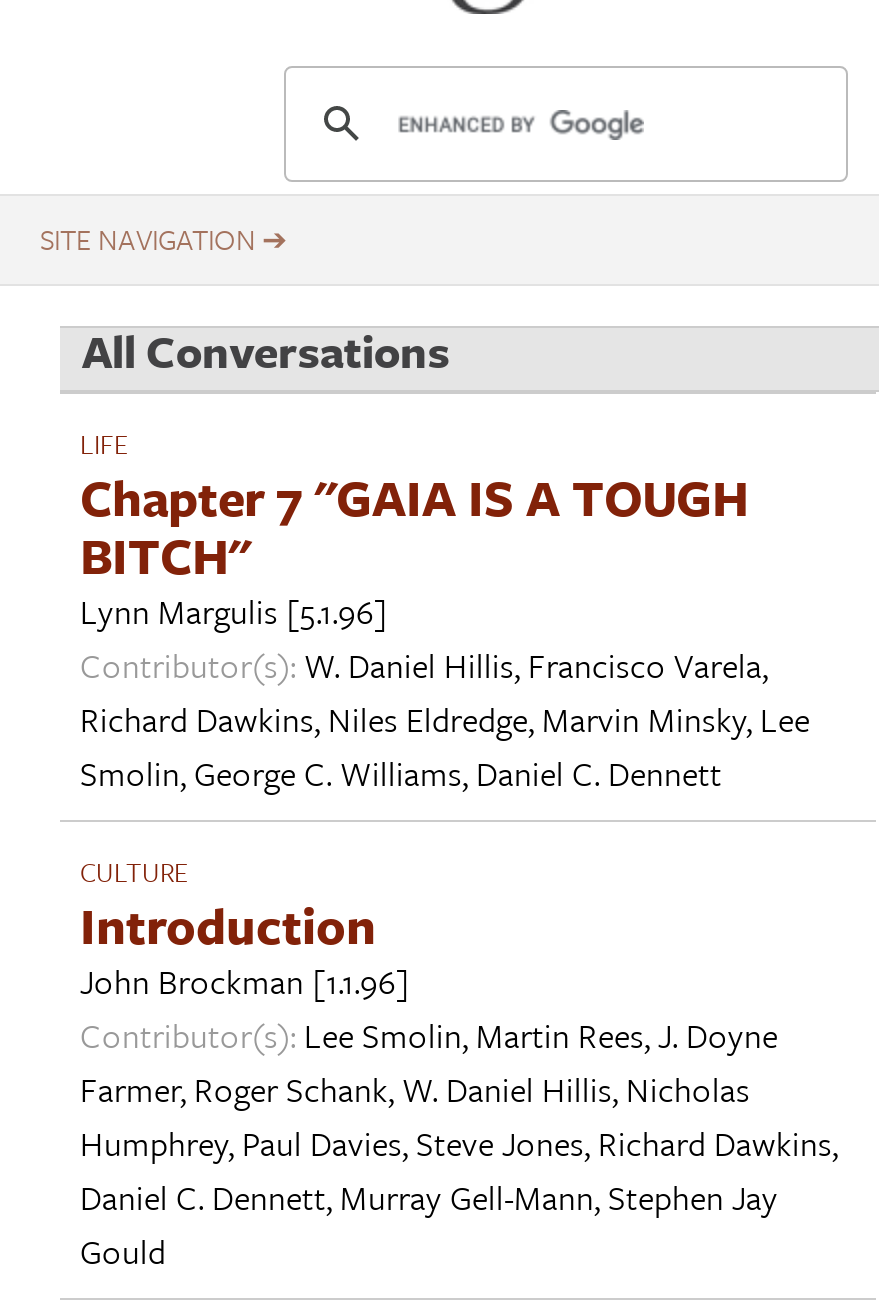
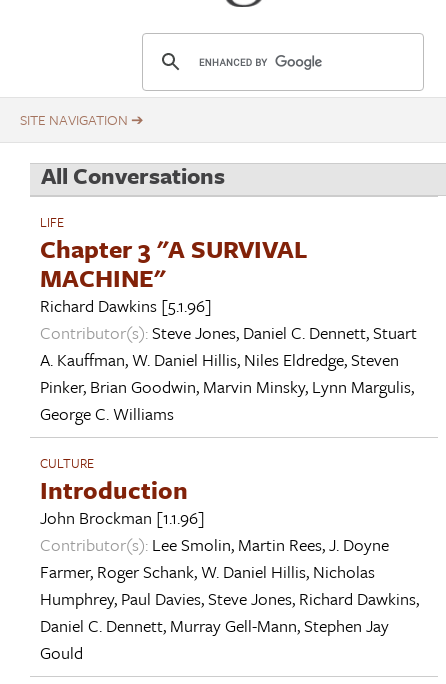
[80,461,810,797] Chapter 7 "GAIA IS A TOUGH | BITCH" | Lynn Margulis [5.1.96] | Contributor(s): W. Daniel Hillis, Francisco Varela, | Richard Dawkins, Niles Eldredge, Marvin Minsky, Lee | Smolin, George C. Williams, Daniel C. Dennett -> [40,231,417,426] Chapter 3 "A SURVIVAL | MACHINE" | Richard Dawkins [5.1.96] | Contributor(s): Steve Jones, Daniel C. Dennett, Stuart | A. Kauffman, W. Daniel Hillis, Niles Eldredge, Steven | Pinker, Brian Goodwin, Marvin Minsky, Lynn Margulis, | George C. Williams

